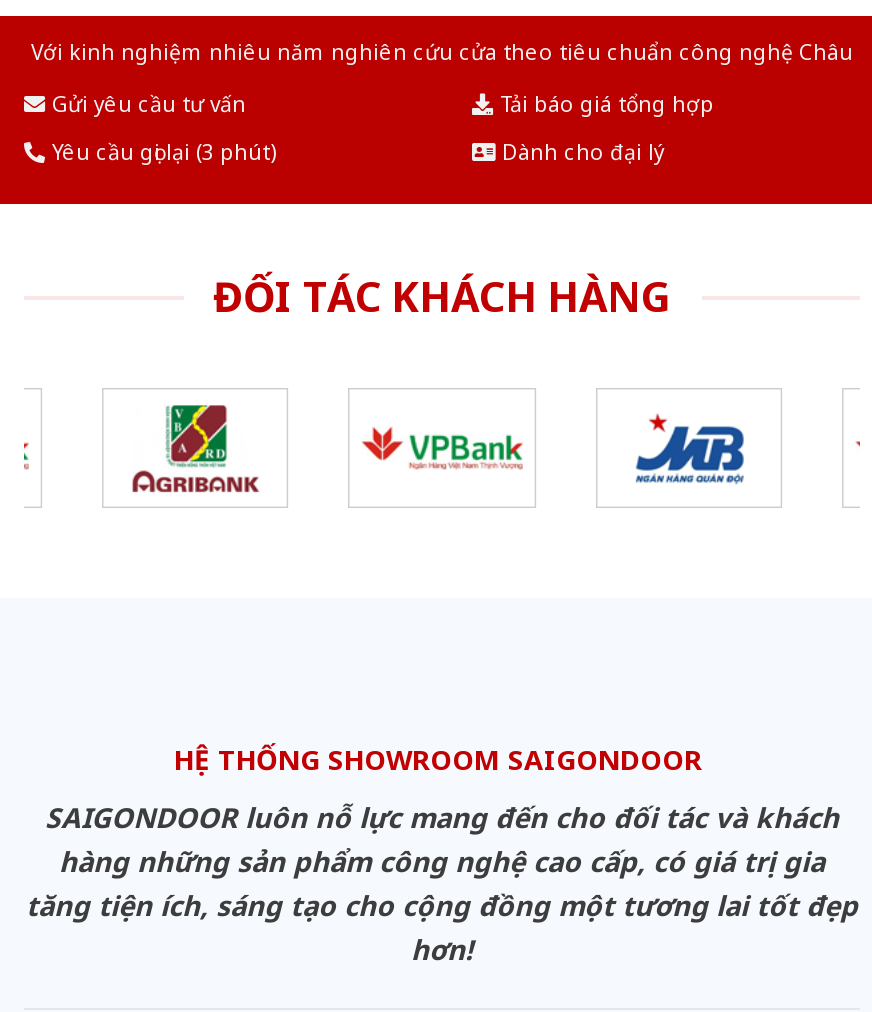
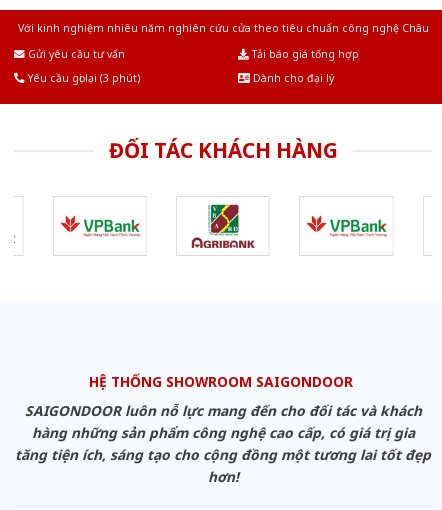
[120,402,274,494] [image] -> [60,204,140,248] [image]
[362,406,524,492] [image] -> [184,204,262,249] [image]
[612,414,768,484] [image] -> [306,210,387,243] [image]

